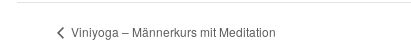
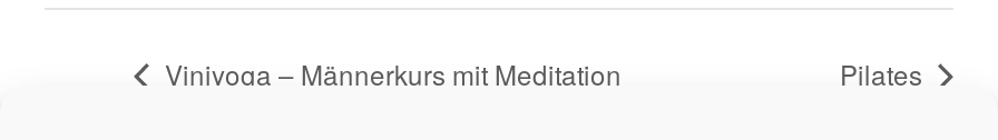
none -> [840,55,929,93] Pilates

